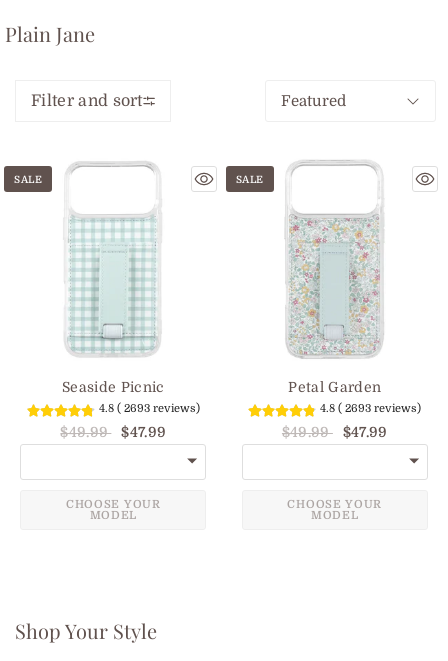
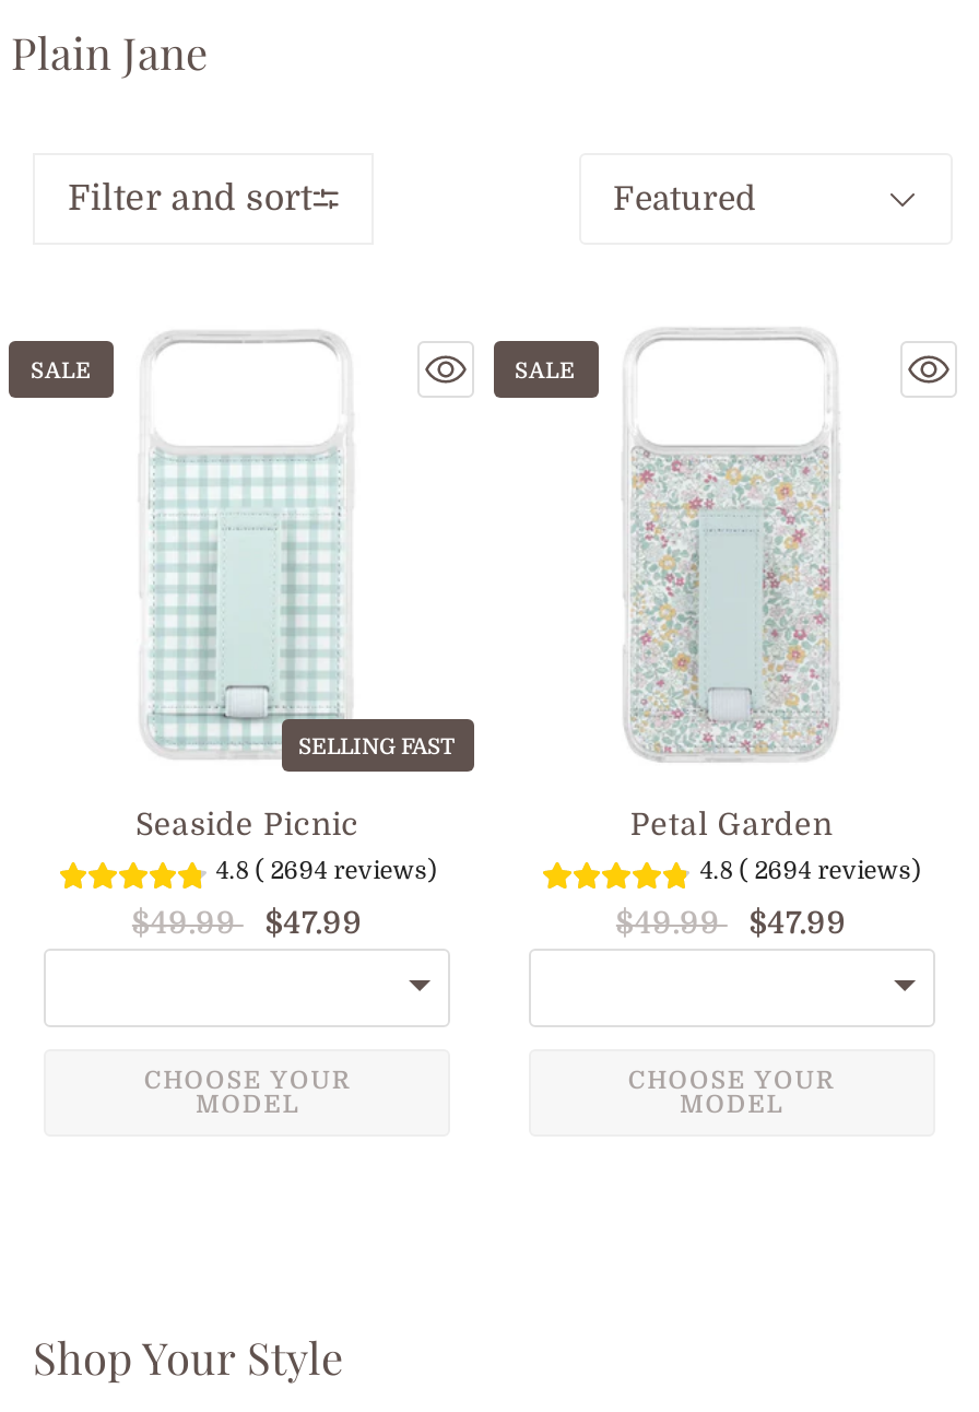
none -> [298,733,456,757] SELLING FAST
[99,401,200,414] 4.8 ( 2693 reviews) -> [216,856,437,884] 4.8 ( 2694 reviews)
[320,401,421,414] 4.8 ( 2693 reviews) -> [700,856,920,884] 4.8 ( 2694 reviews)

